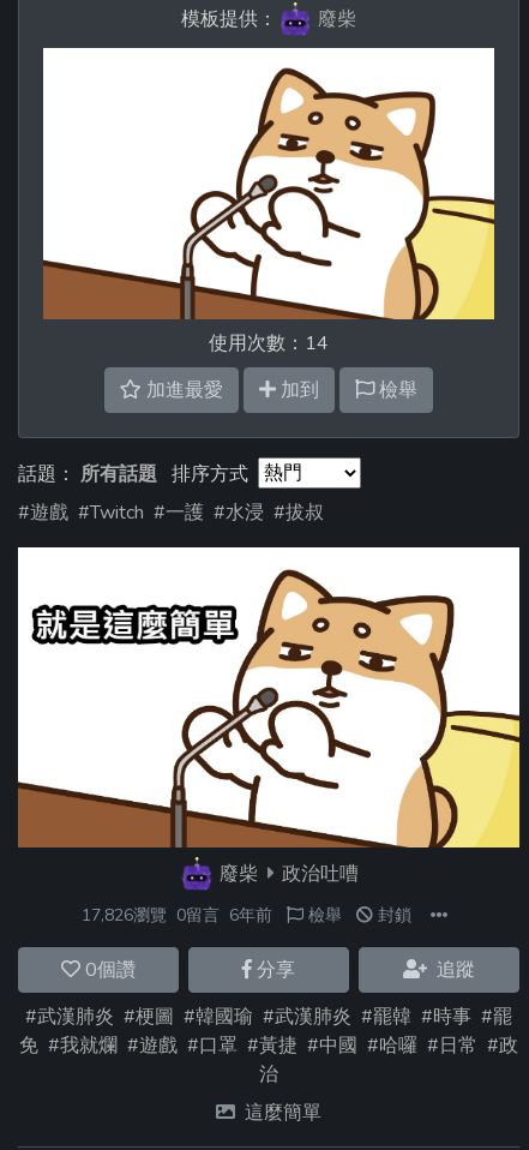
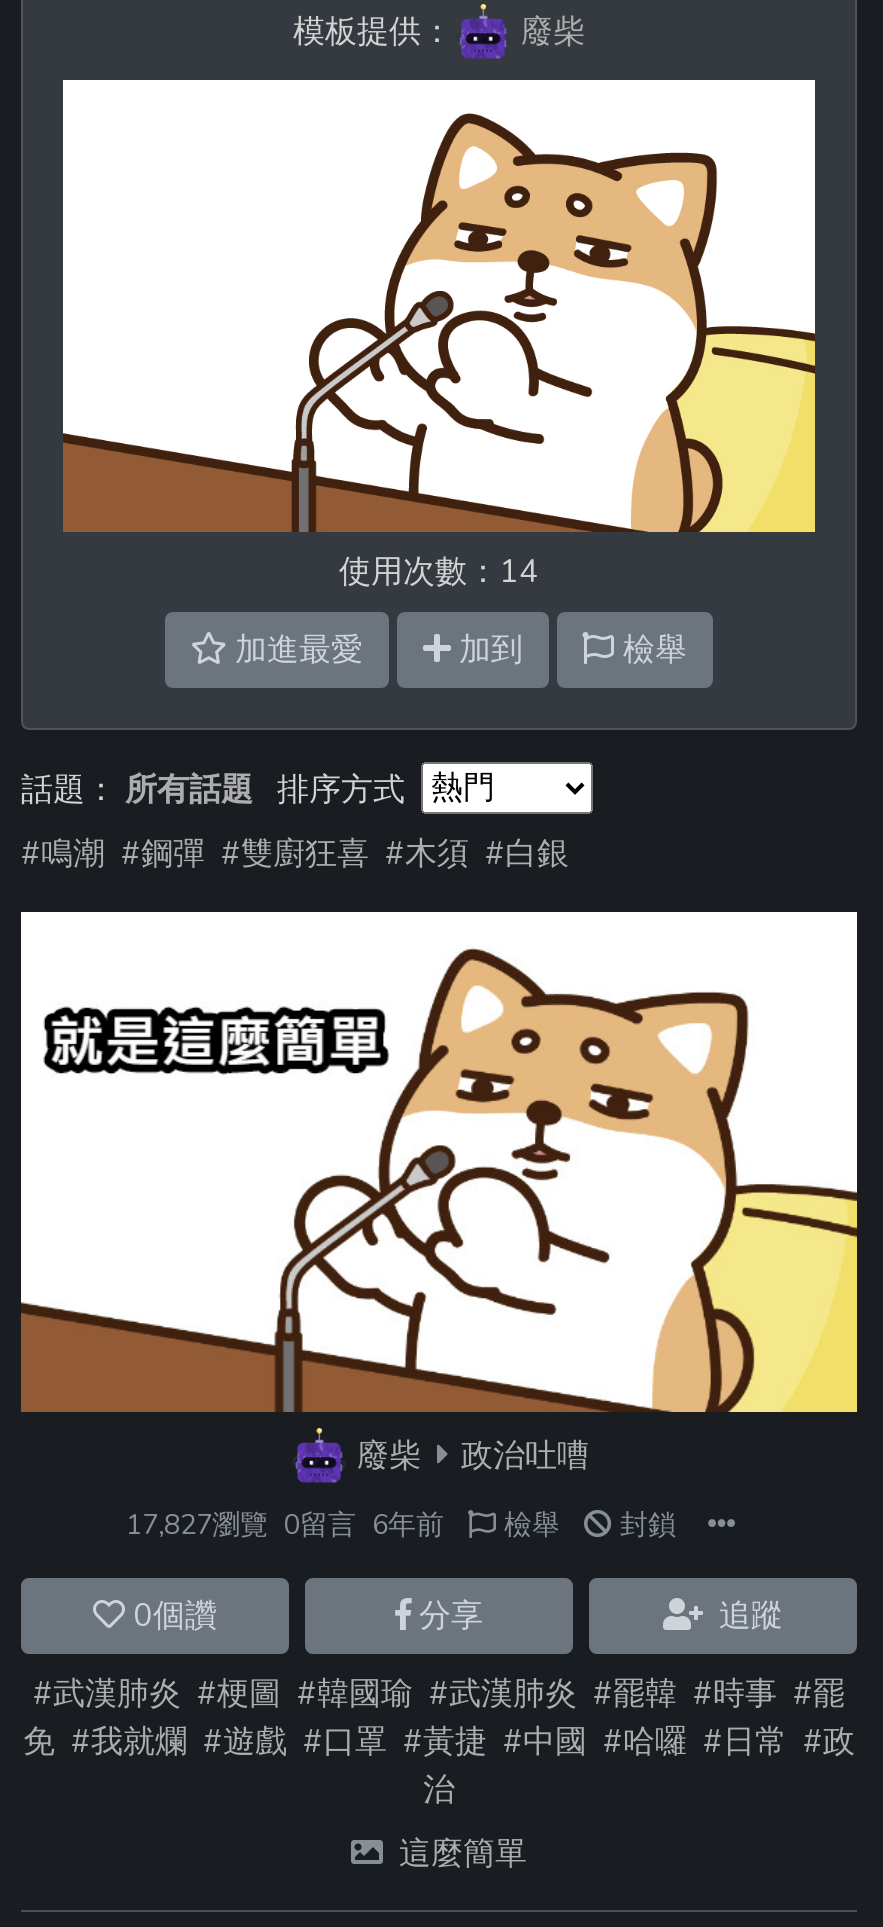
[18,499,324,525] #遊戲 #Twitch #一護 #水浸 #拔叔 -> [21,831,569,875] #鳴潮 #鋼彈 #雙廚狂喜 #木須 #白銀
[81,904,272,927] 17,826瀏覽 0留言 6年前 -> [126,1507,444,1545] 17,827瀏覽 0留言 6年前

